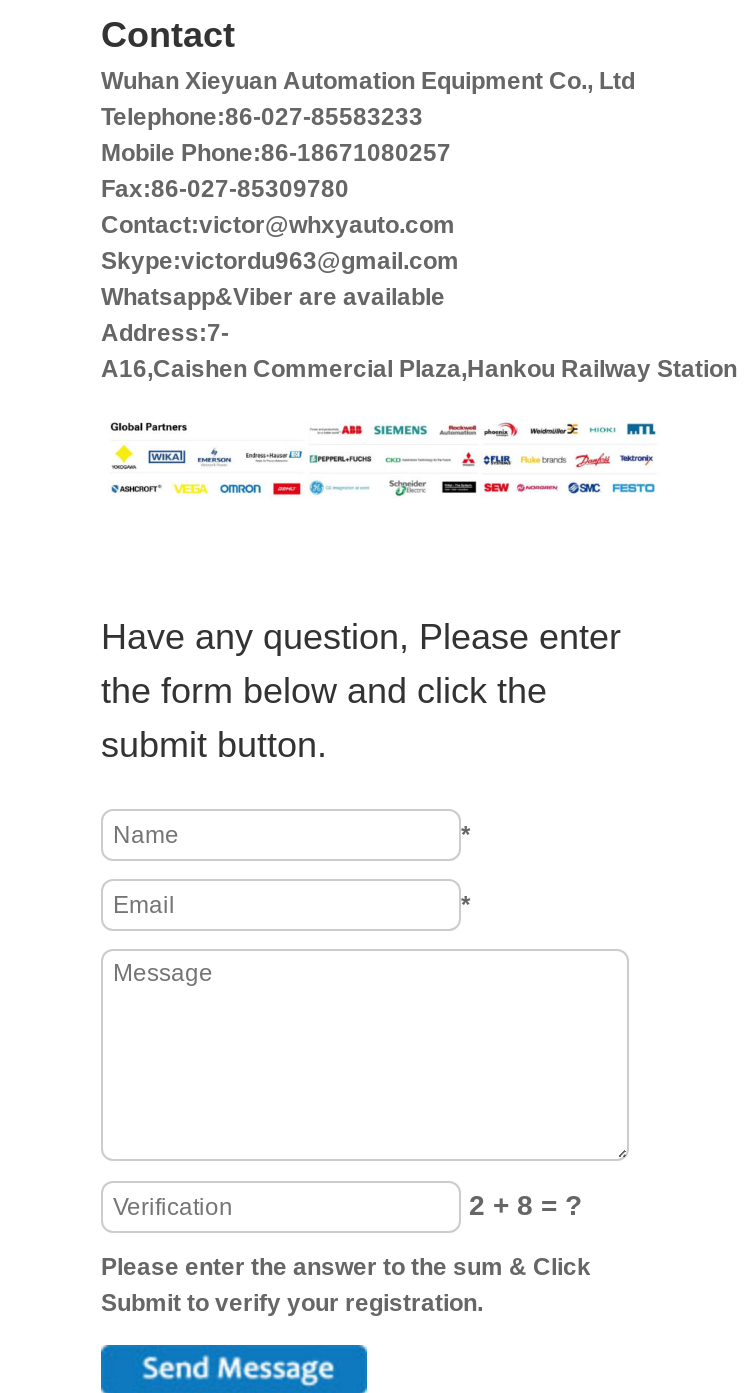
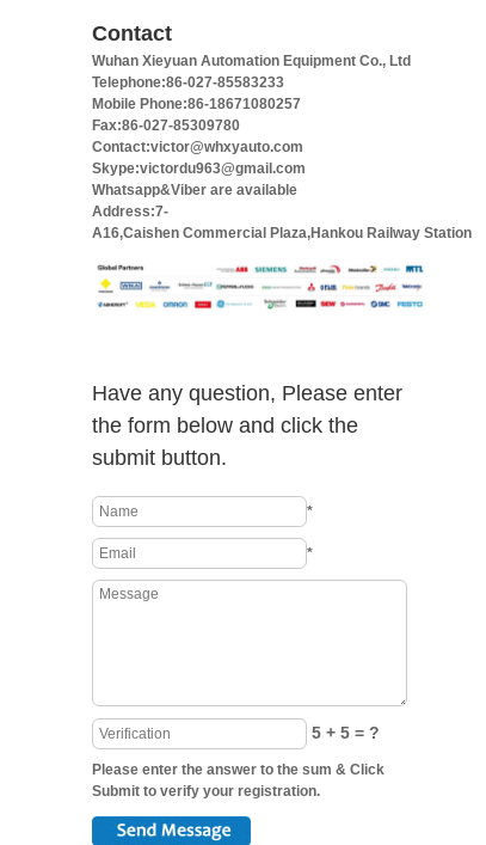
[461,1189,583,1221] 2 + 8 = ? -> [307,723,380,742] 5 + 5 = ?

